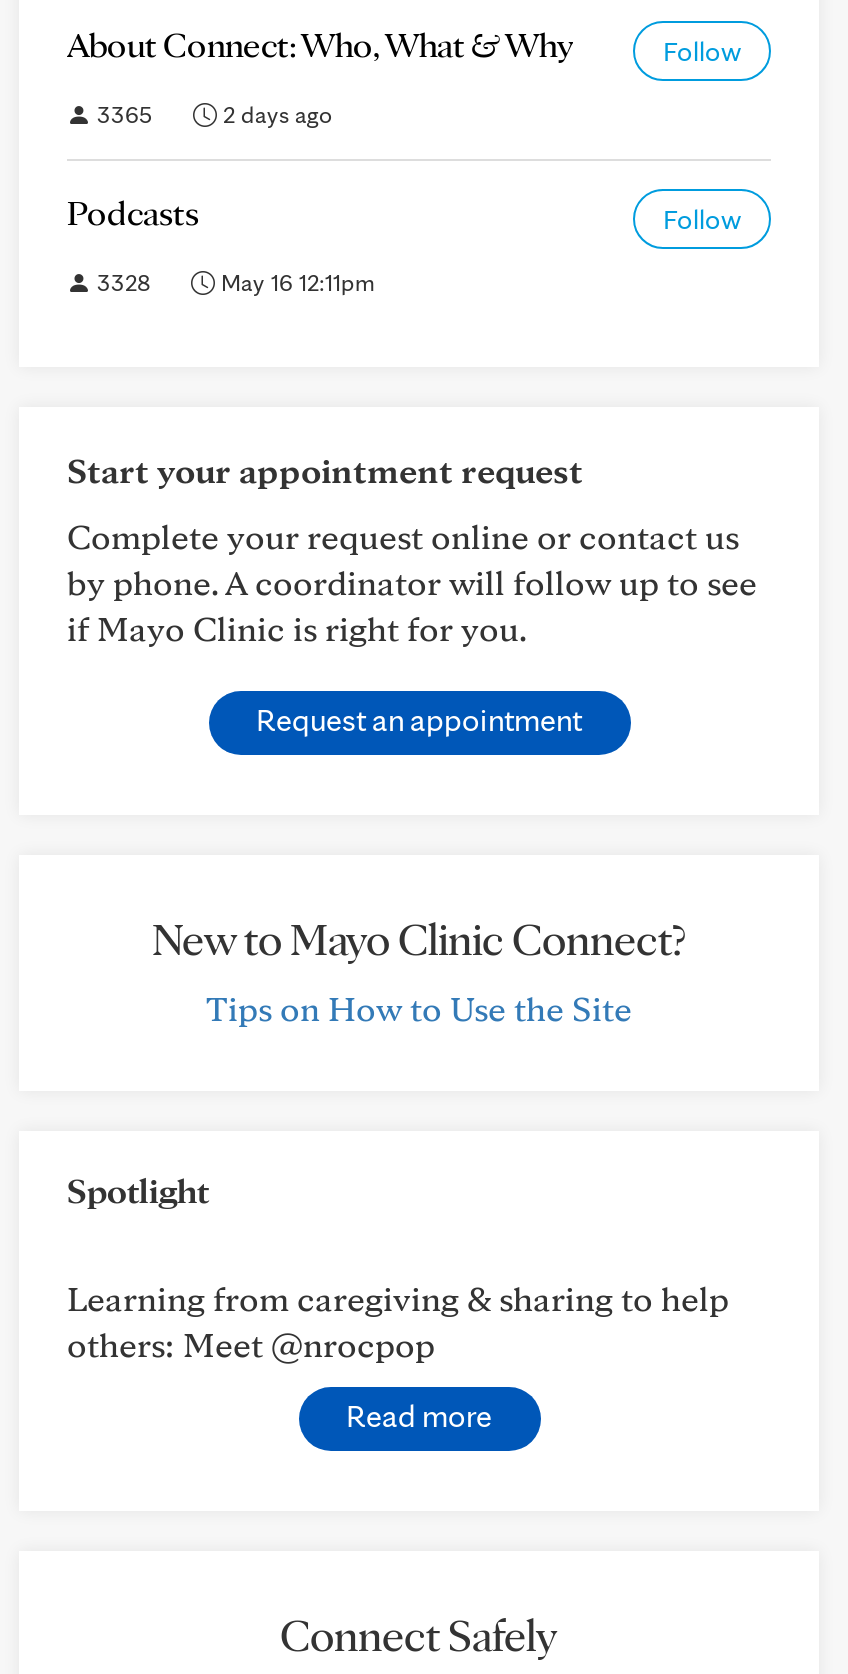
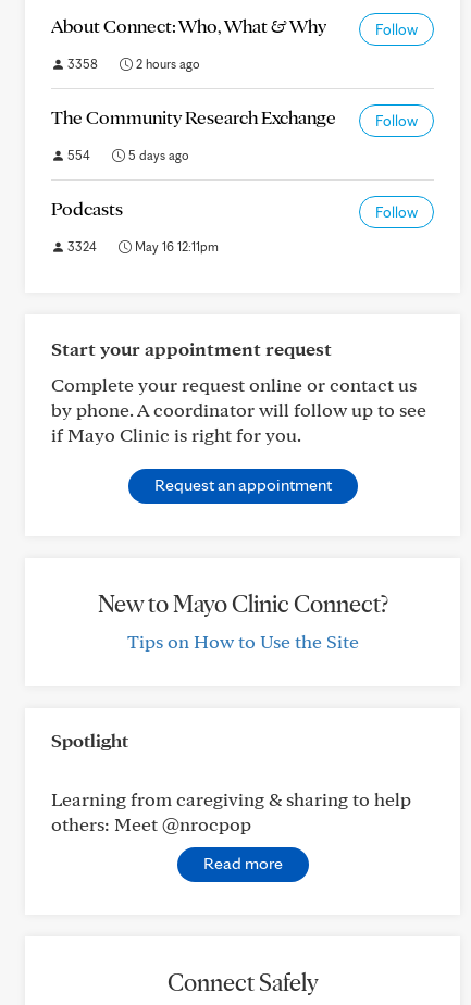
[91,99,333,129] 3365 | 2 days ago -> [51,55,418,163] 3358 | 2 hours ago | The Community Research Exchange | Follow | 554 | 5 days ago
[91,267,151,297] 3328 -> [64,238,97,255] 3324

